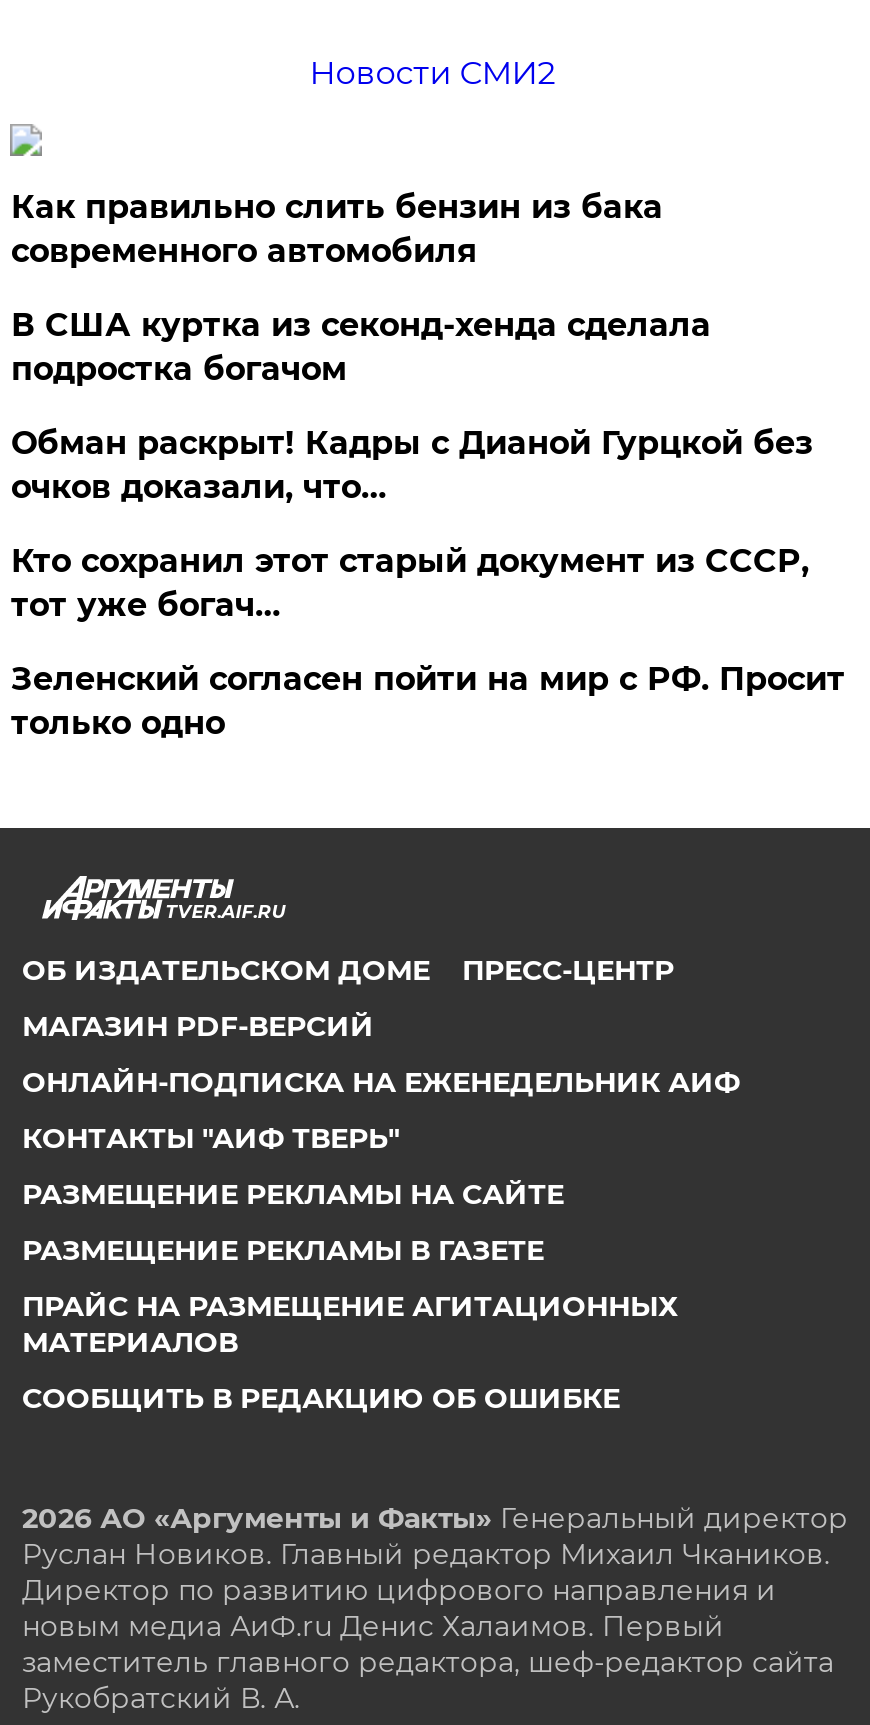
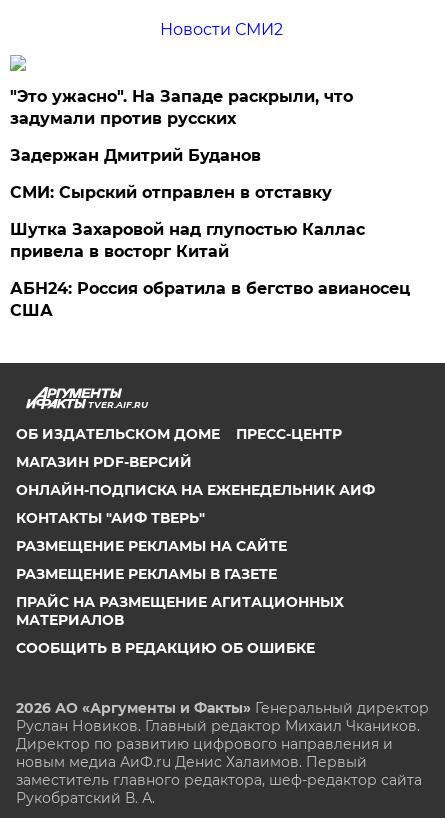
[11,188,663,270] Как правильно слить бензин из бака | современного автомобиля -> [10,87,353,128] "Это ужасно". На Западе раскрыли, что | задумали против русских
[11,306,711,388] В США куртка из секонд-хенда сделала | подростка богачом -> [10,146,261,165] Задержан Дмитрий Буданов
[11,424,813,506] Обман раскрыт! Кадры с Дианой Гурцкой без | очков доказали, что… -> [10,183,332,202] СМИ: Сырский отправлен в отставку
[11,542,809,624] Кто сохранил этот старый документ из СССР, | тот уже богач… -> [10,220,365,261] Шутка Захаровой над глупостью Каллас | привела в восторг Китай
[11,660,845,742] Зеленский согласен пойти на мир с РФ. Просит | только одно -> [10,279,410,320] АБН24: Россия обратила в бегство авианосец | США

